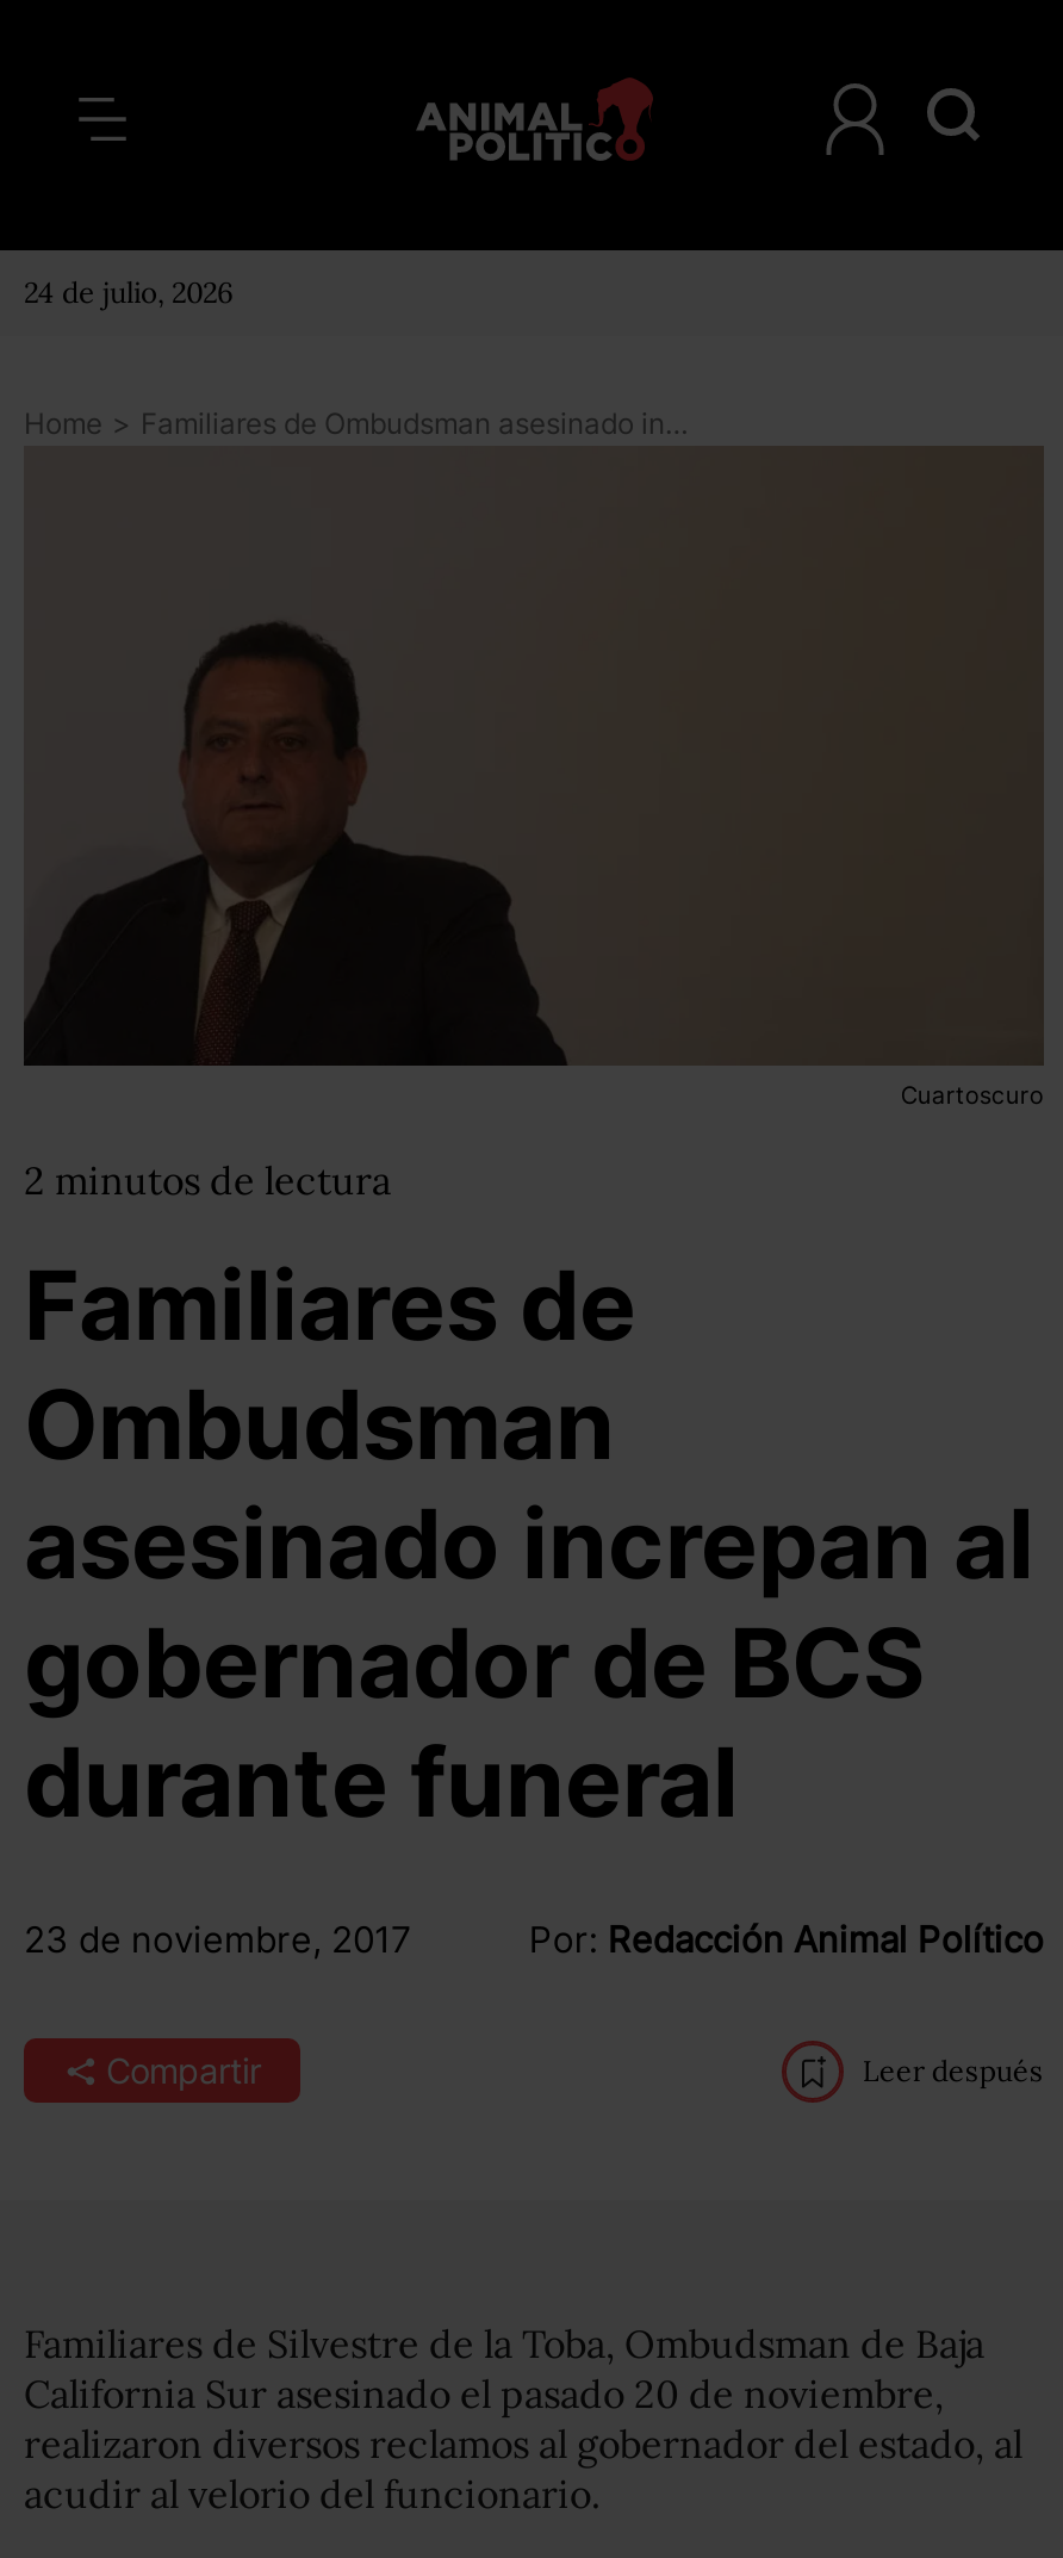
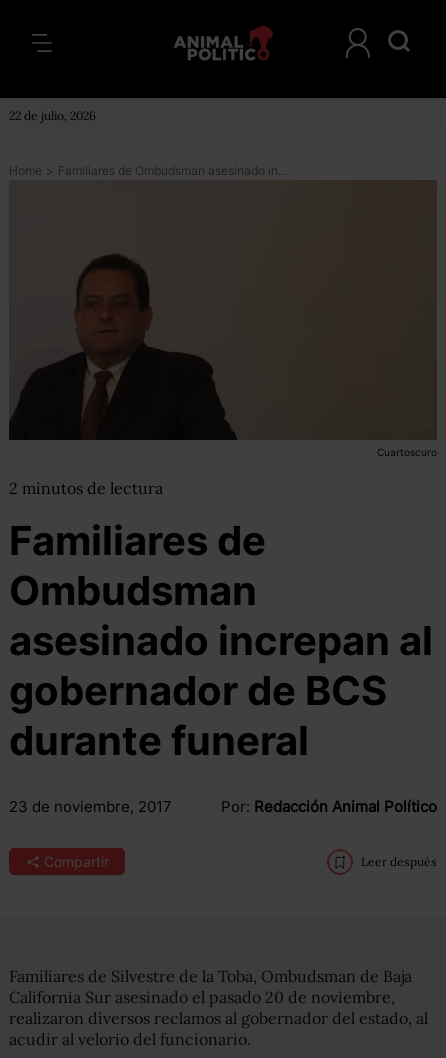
[24,274,234,310] 24 de julio, 2026 -> [9,108,96,123] 22 de julio, 2026

